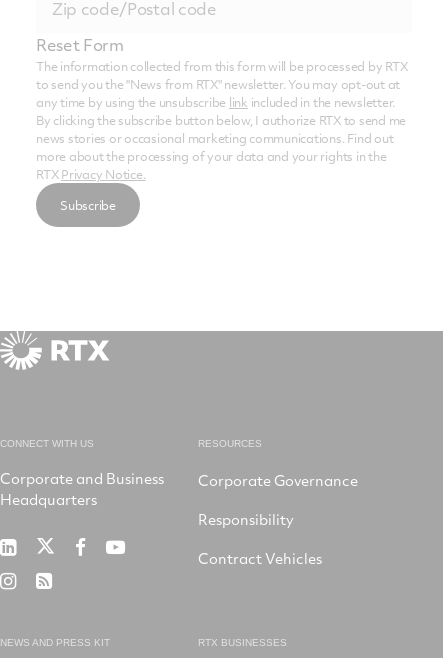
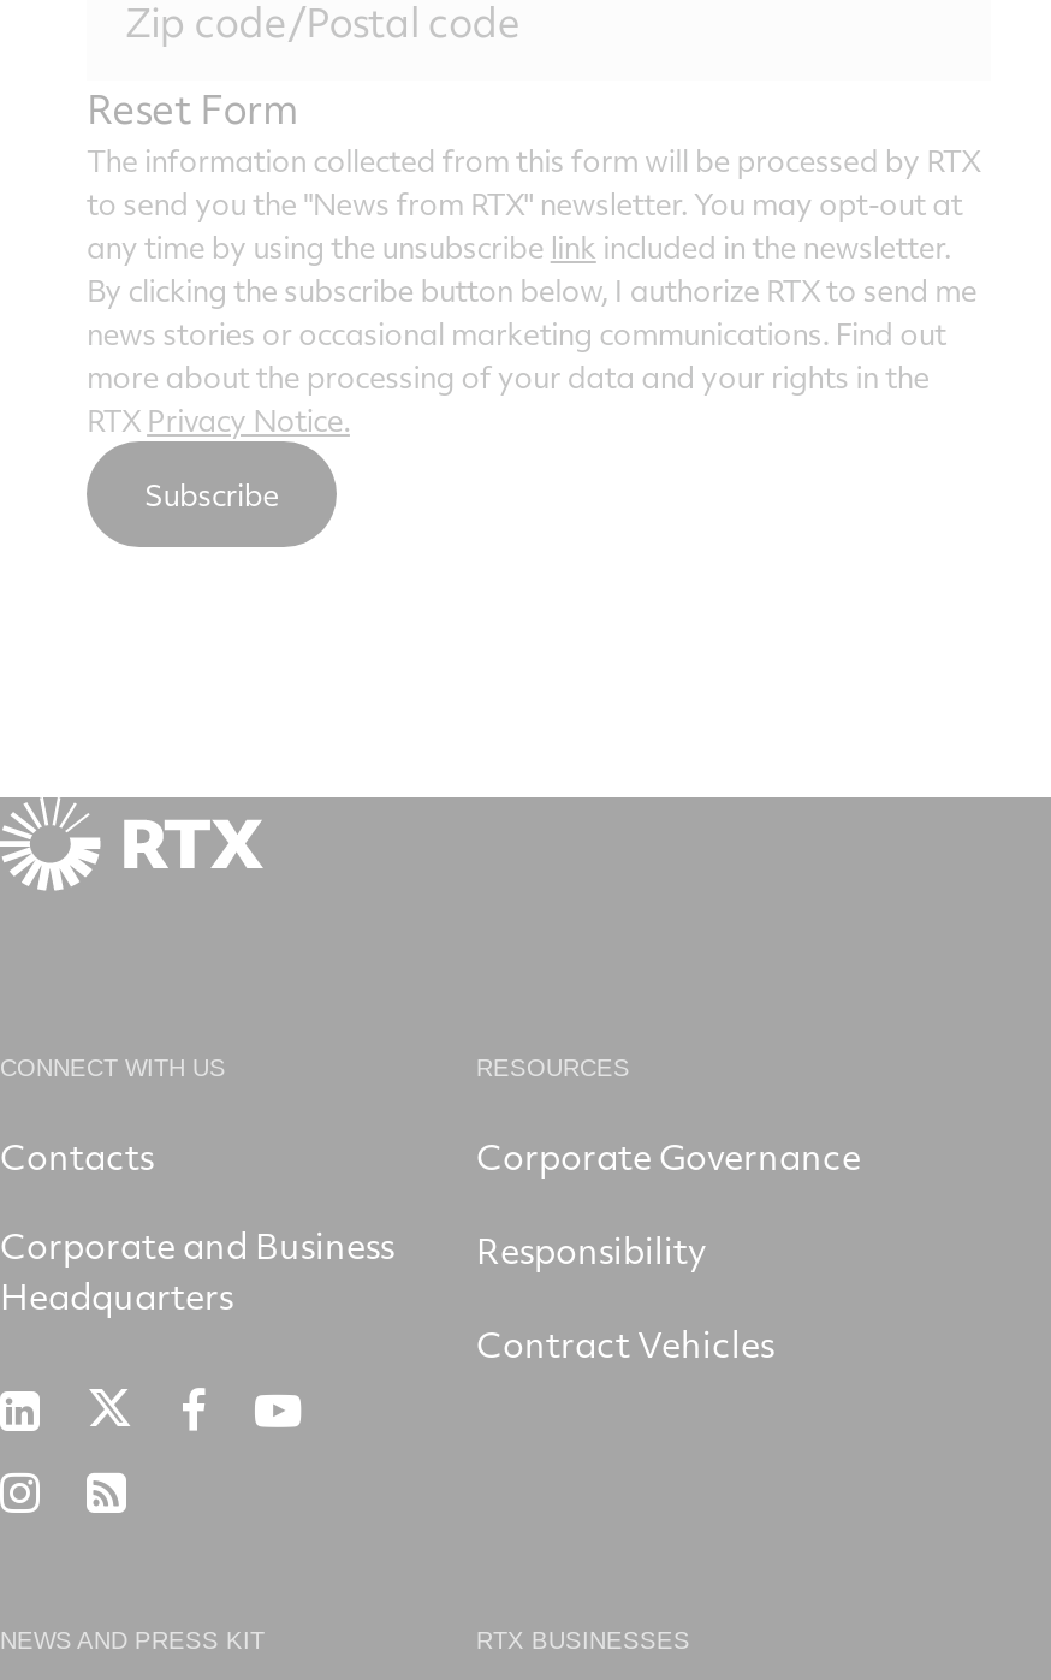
none -> [0,1132,154,1180] Contacts

